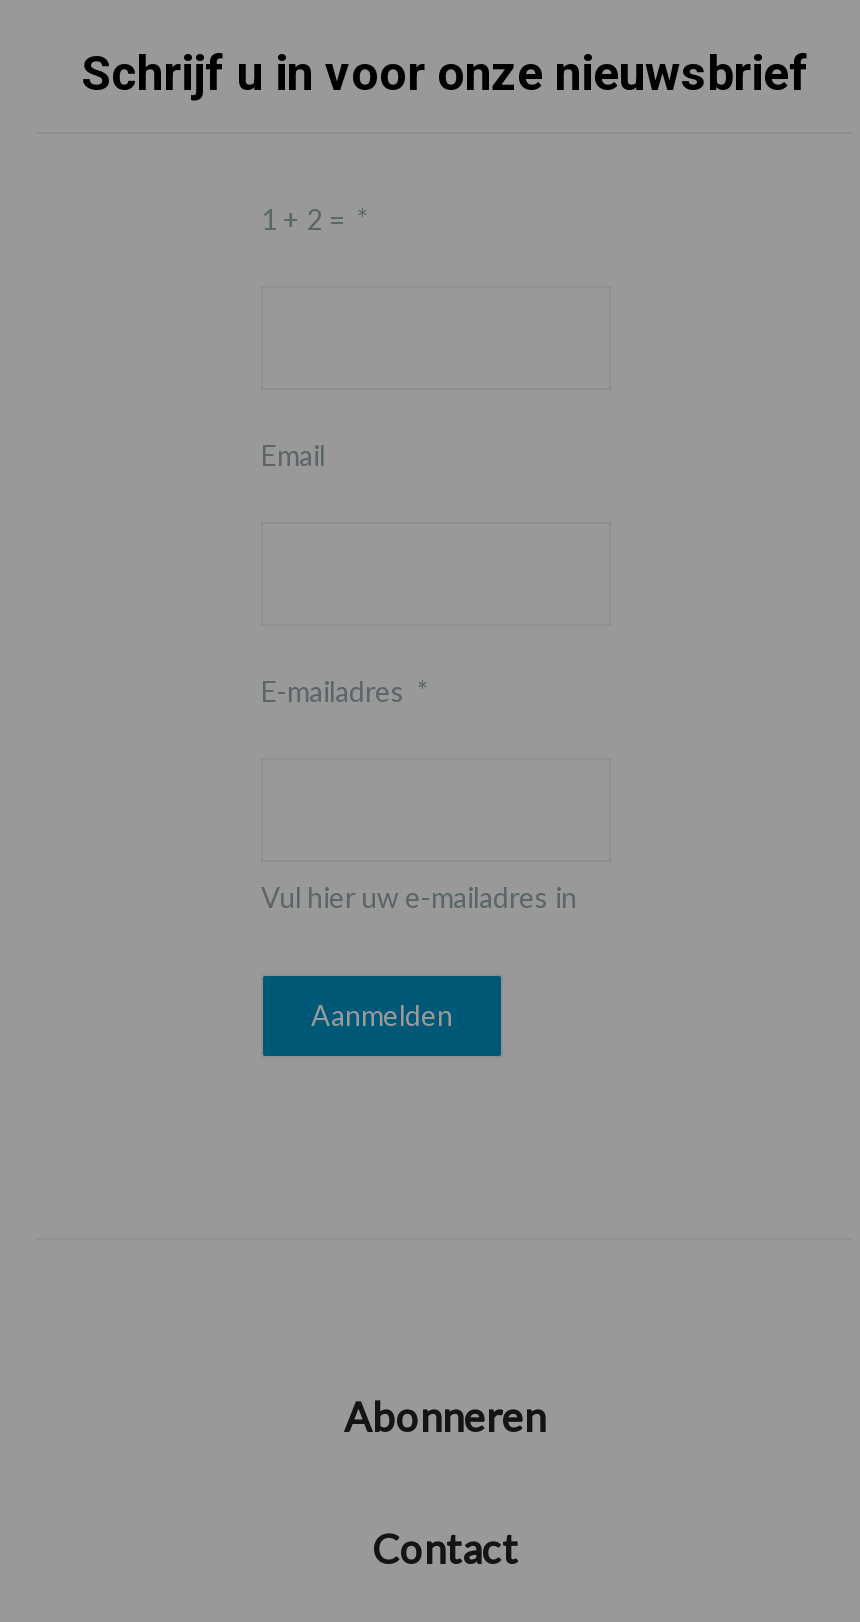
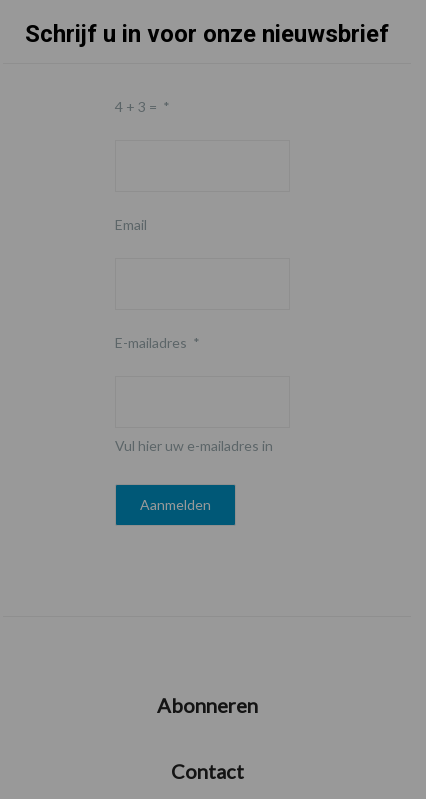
[261,202,371,236] 1 + 2 = * -> [115,97,170,114] 4 + 3 = *

